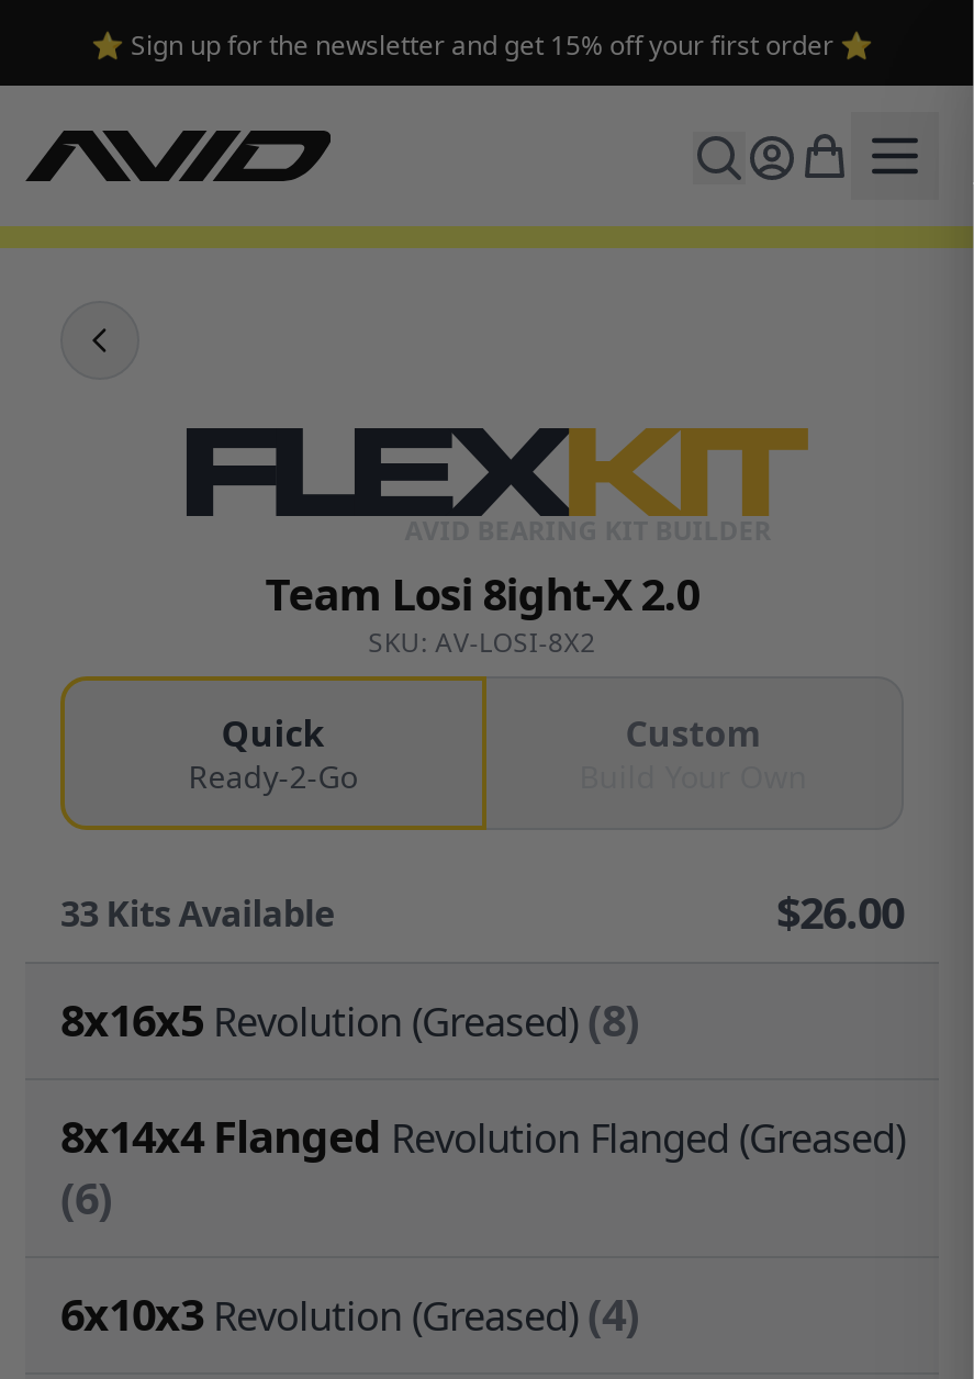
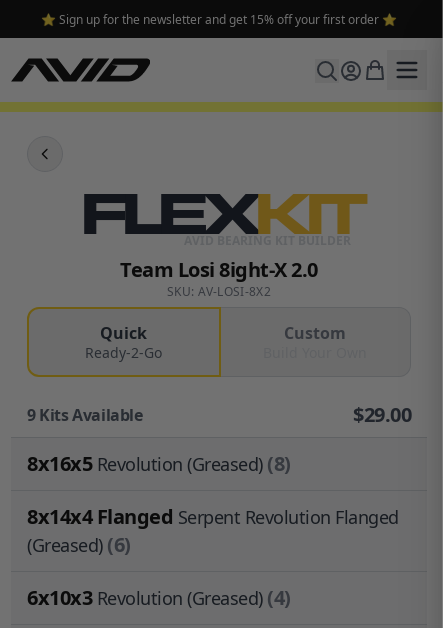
[60,889,333,938] 33 Kits Available -> [27,404,143,426] 9 Kits Available
[776,883,904,942] $26.00 -> [353,401,411,428] $29.00
[60,1107,905,1227] 8x14x4 Flanged Revolution Flanged (Greased) | (6) -> [27,503,398,558] 8x14x4 Flanged Serpent Revolution Flanged | (Greased) (6)

